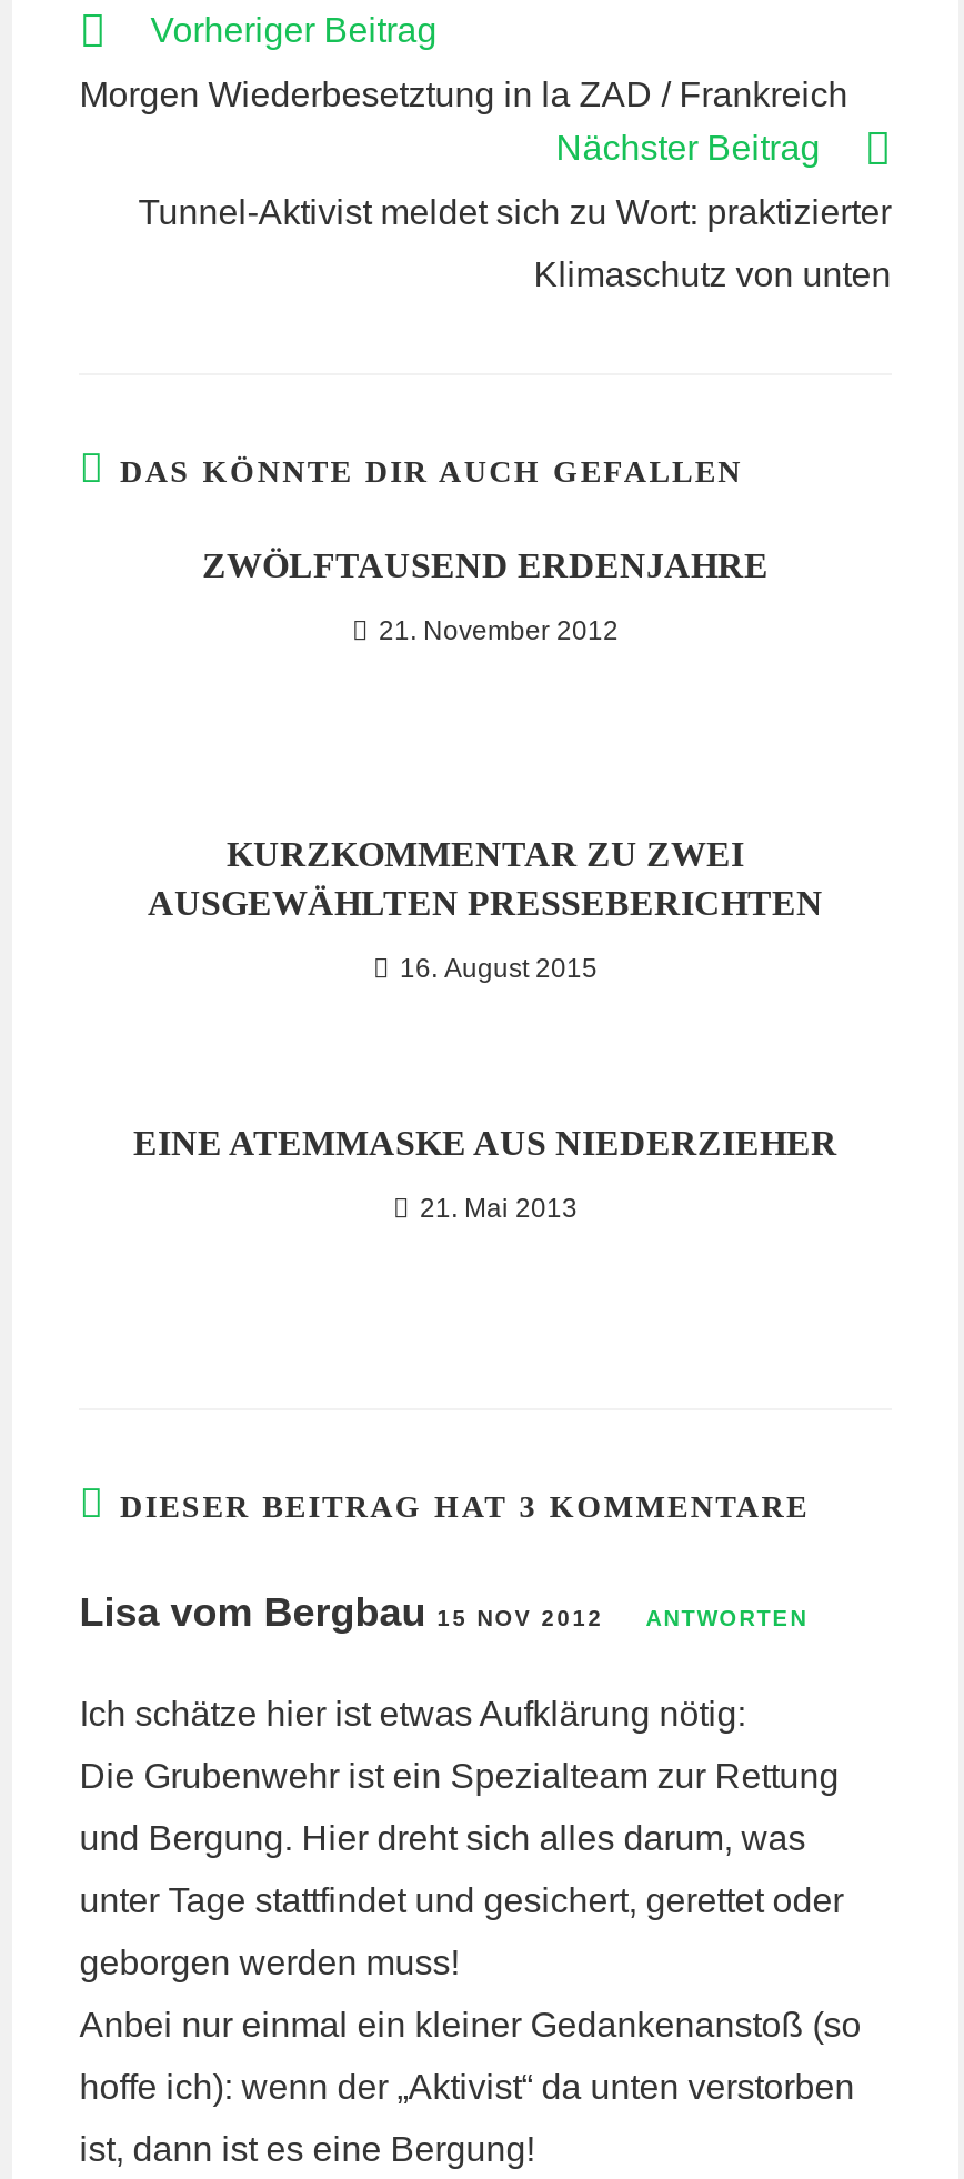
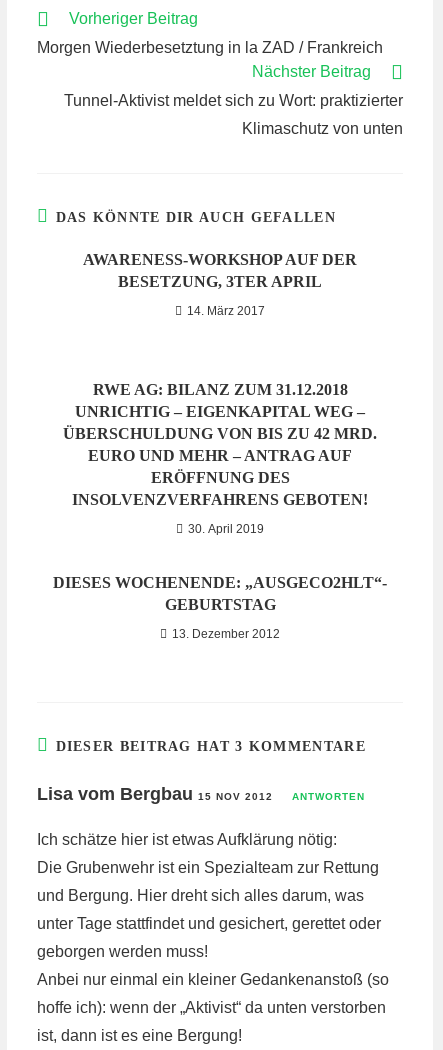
[202,546,769,584] ZWÖLFTAUSEND ERDENJAHRE -> [83,251,357,290] AWARENESS-WORKSHOP AUF DER | BESETZUNG, 3TER APRIL
[379,615,619,646] 21. November 2012 -> [187,304,265,318] 14. März 2017
[148,835,823,922] KURZKOMMENTAR ZU ZWEI | AUSGEWÄHLTEN PRESSEBERICHTEN -> [63,381,377,508] RWE AG: BILANZ ZUM 31.12.2018 | UNRICHTIG – EIGENKAPITAL WEG – | ÜBERSCHULDUNG VON BIS ZU 42 MRD. | EURO UND MEHR – ANTRAG AUF | ERÖFFNUNG DES | INSOLVENZVERFAHRENS GEBOTEN!
[400,953,598,984] 16. August 2015 -> [188,522,264,536] 30. April 2019
[133,1124,837,1162] EINE ATEMMASKE AUS NIEDERZIEHER -> [53,574,387,613] DIESES WOCHENENDE: „AUSGECO2HLT“- | GEBURTSTAG
[420,1193,578,1224] 21. Mai 2013 -> [172,627,280,641] 13. Dezember 2012

